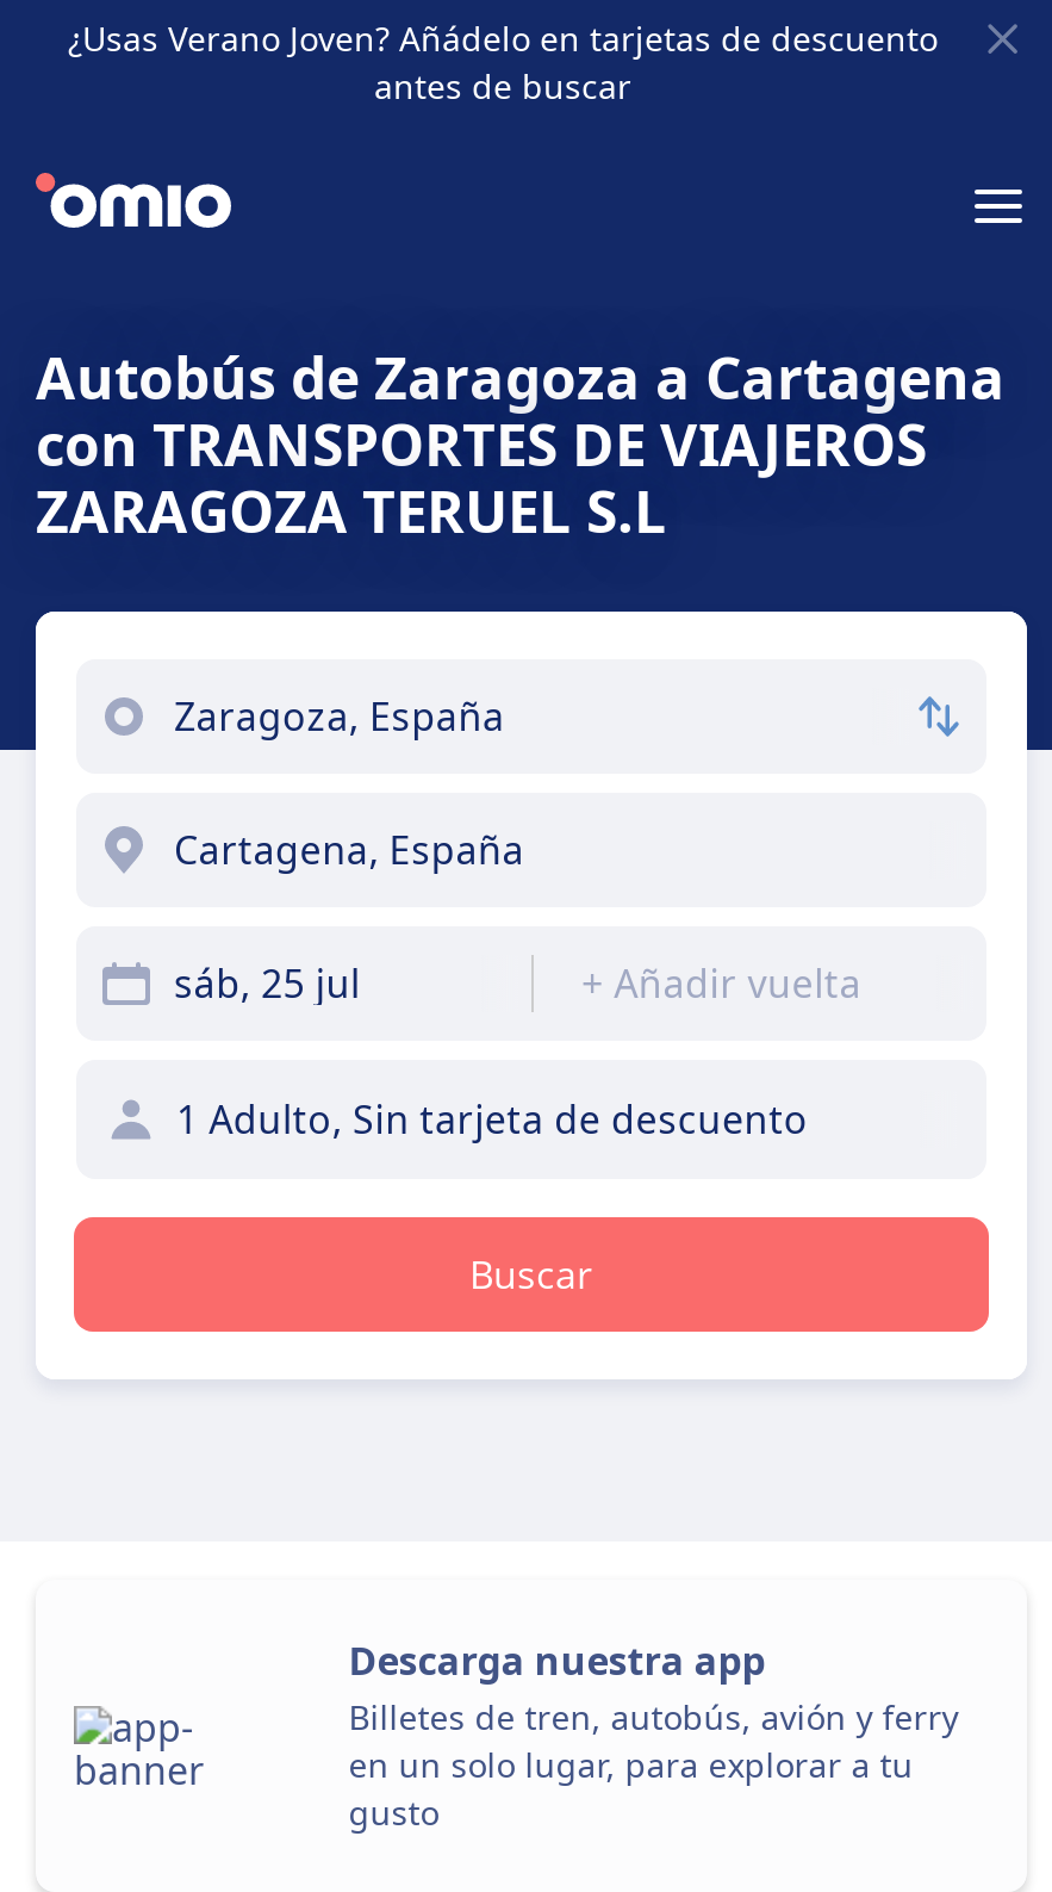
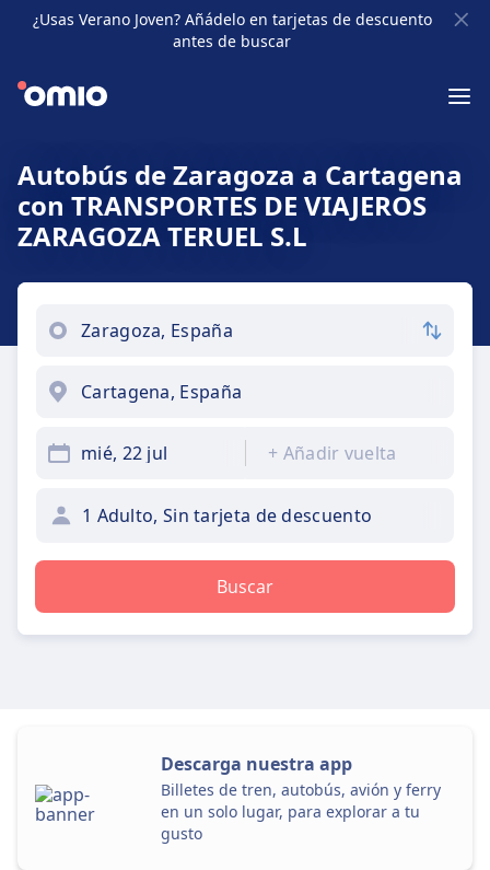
[174,957,361,1010] sáb, 25 jul -> [81,441,168,465] mié, 22 jul

